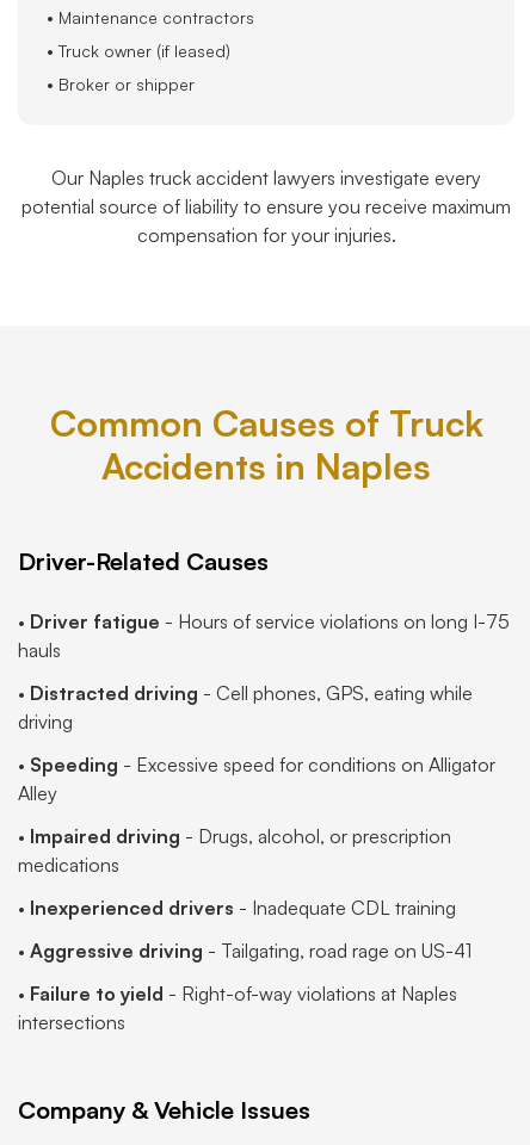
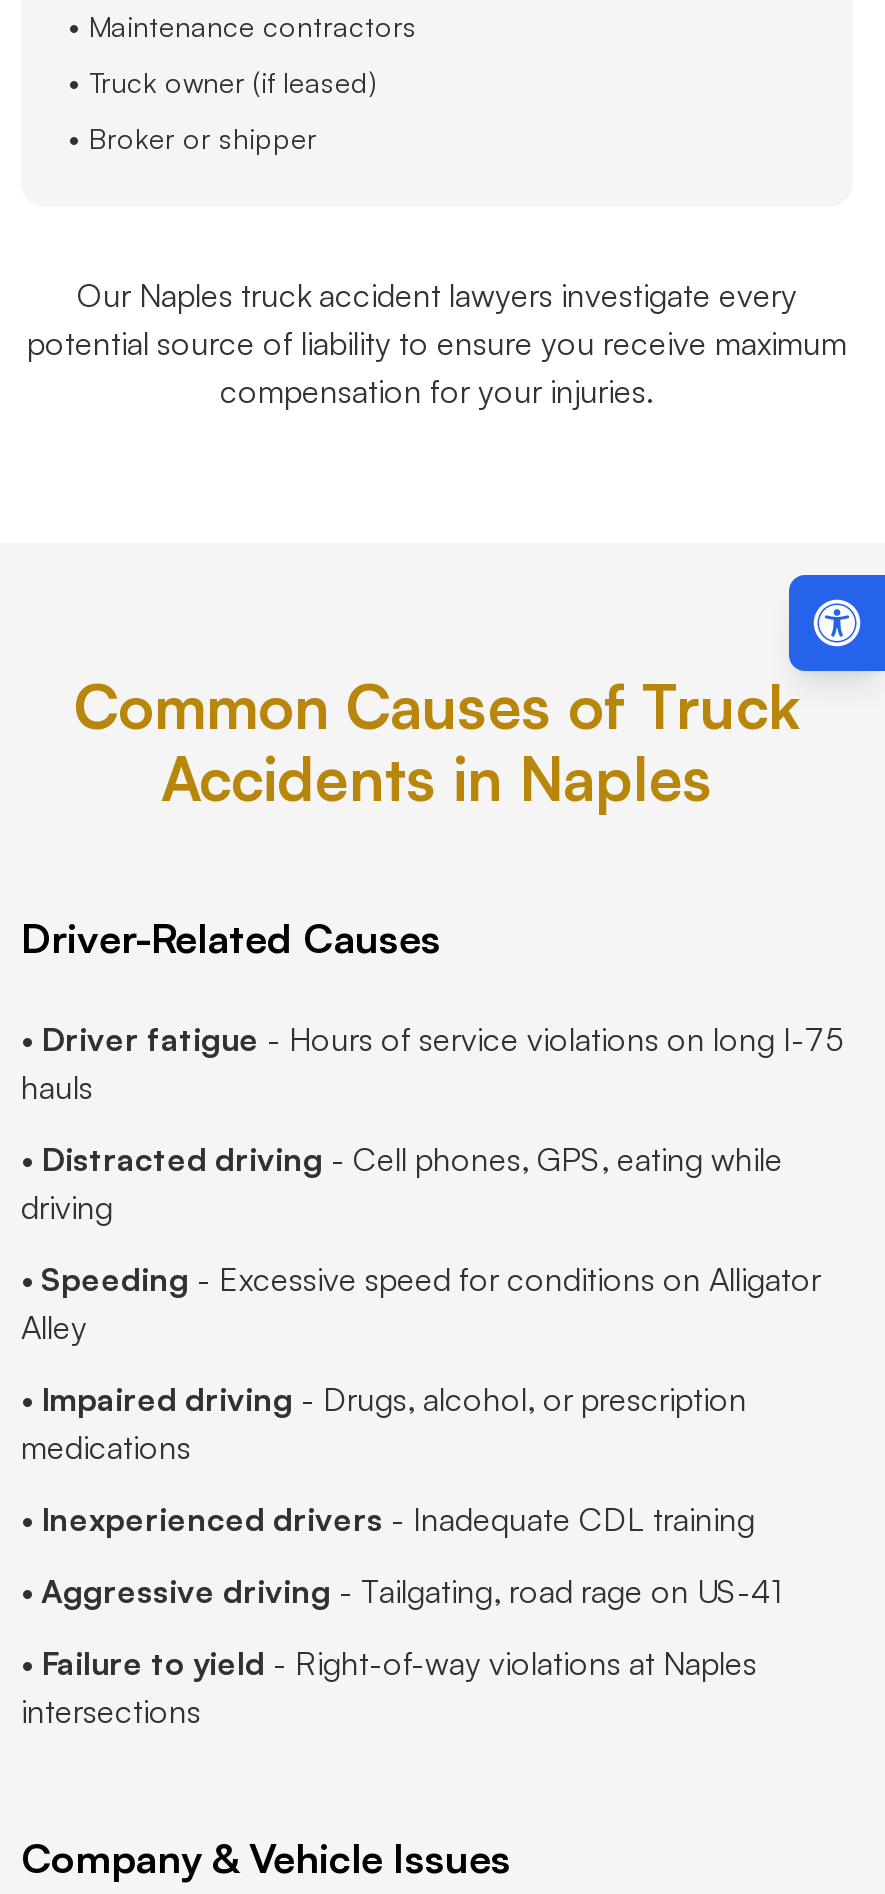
none -> [787,573,879,677] [image]

